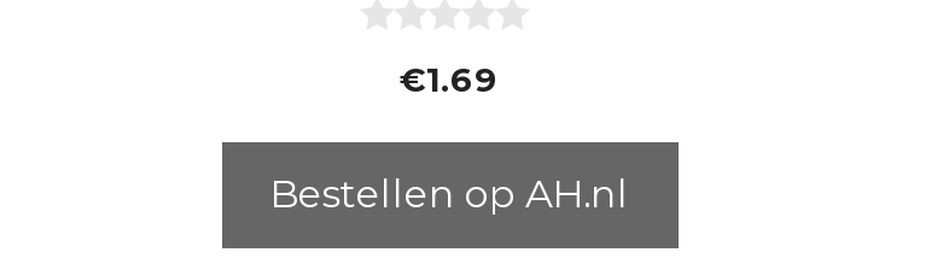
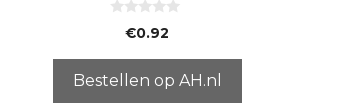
[400,60,499,99] €1.69 -> [125,25,169,41] €0.92

